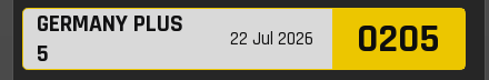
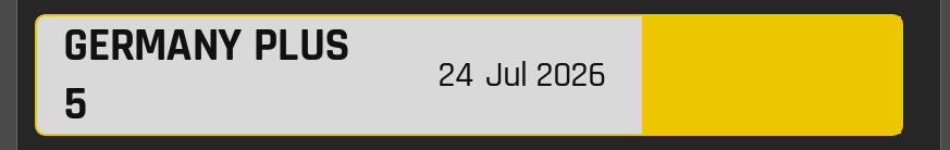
[230,14,440,64] 22 Jul 2026 | 0205 -> [438,52,605,100] 24 Jul 2026

